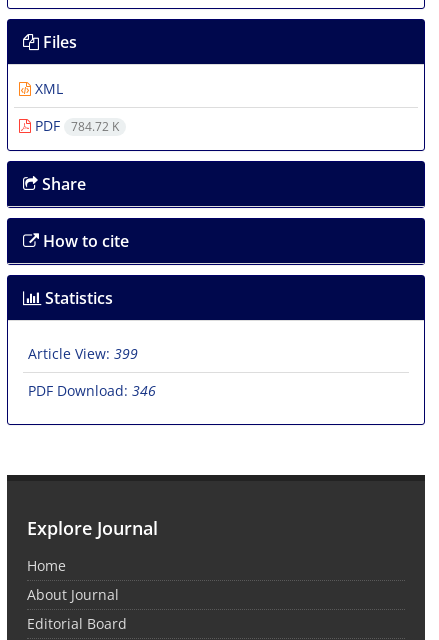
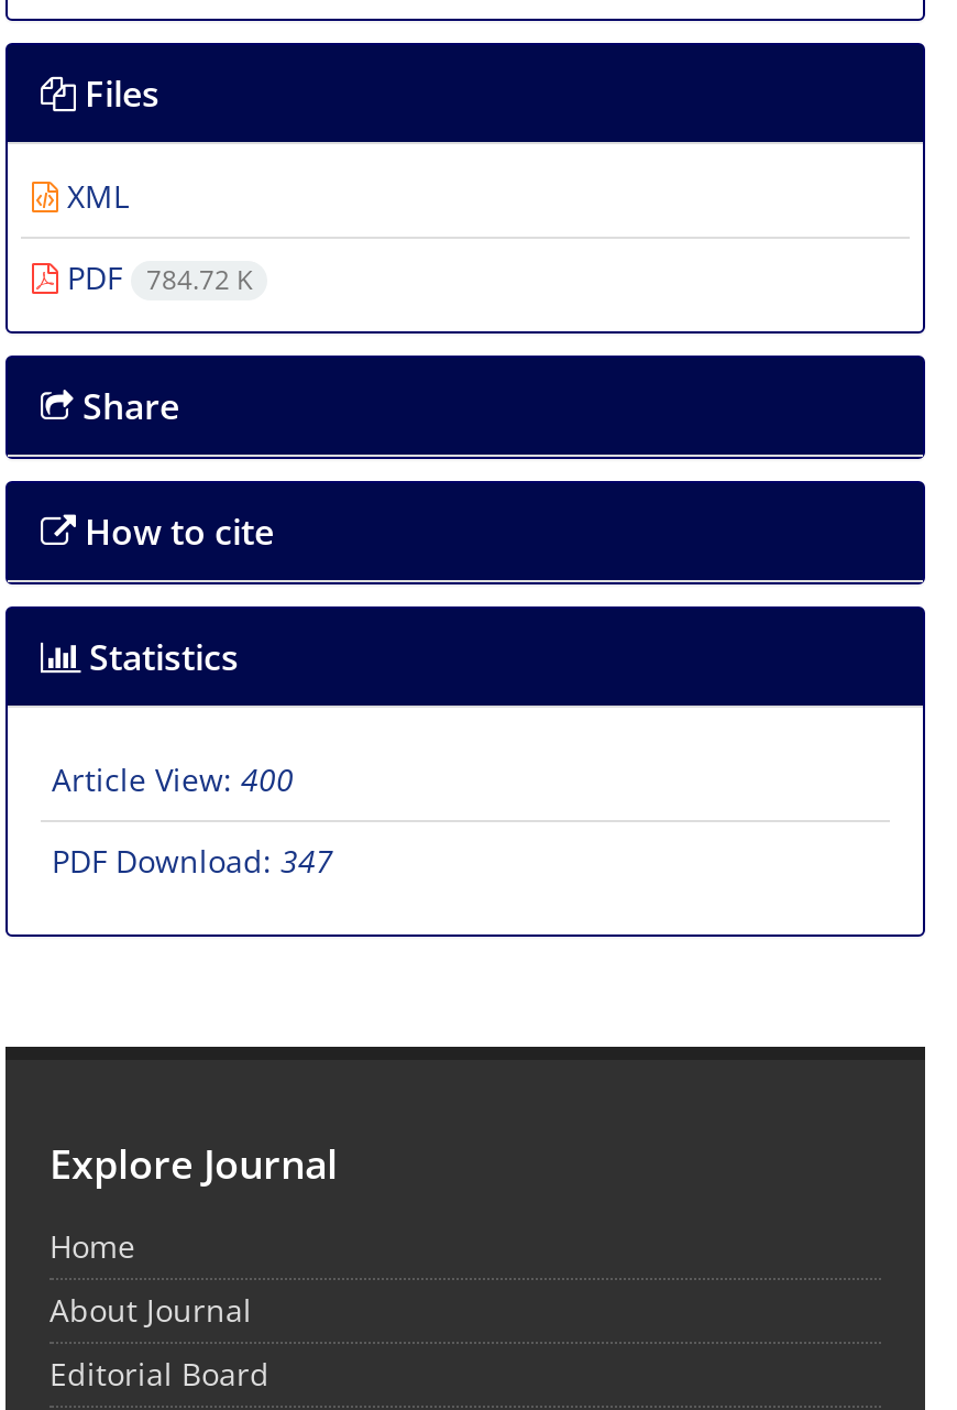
[28,344,138,363] Article View: 399 -> [52,759,294,801] Article View: 400
[28,381,156,400] PDF Download: 346 -> [52,840,333,882] PDF Download: 347

